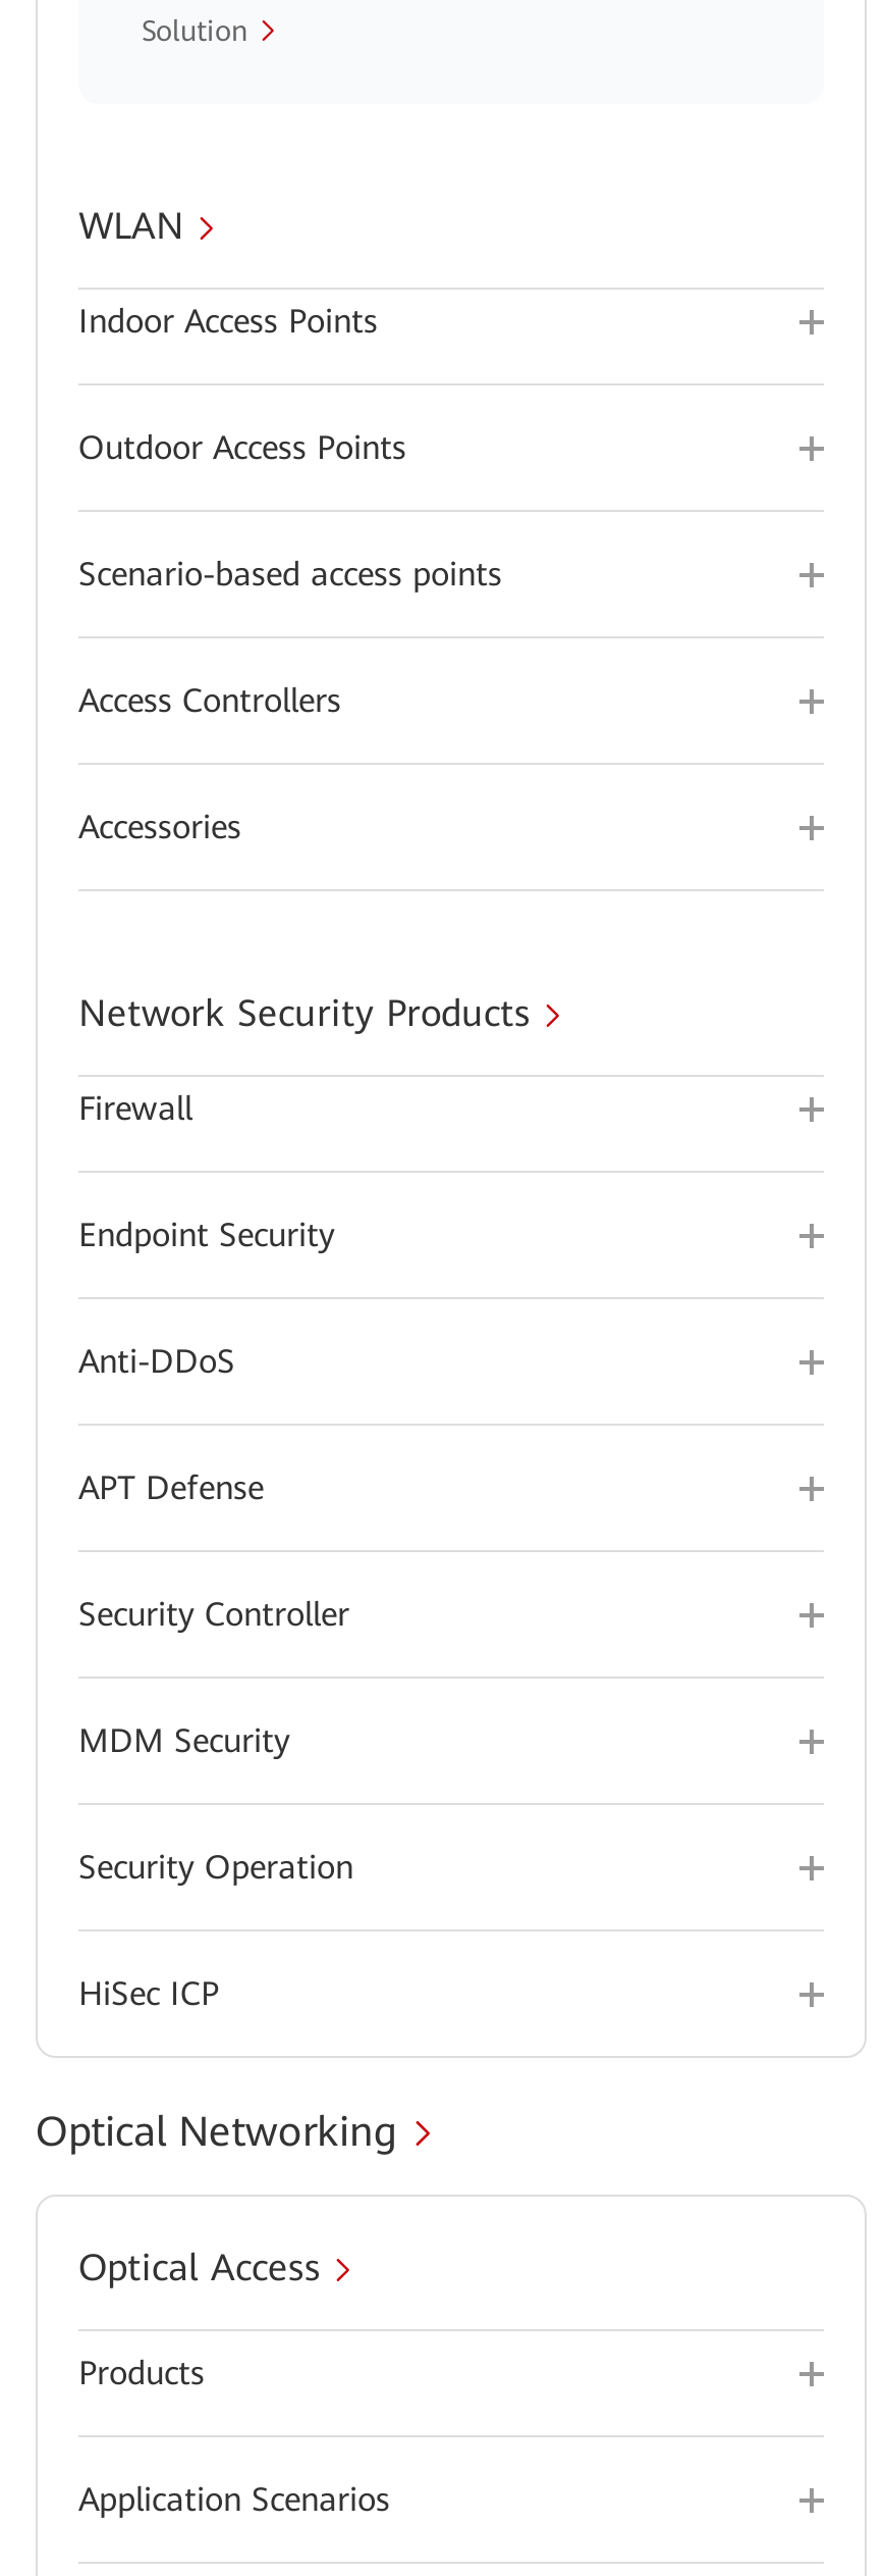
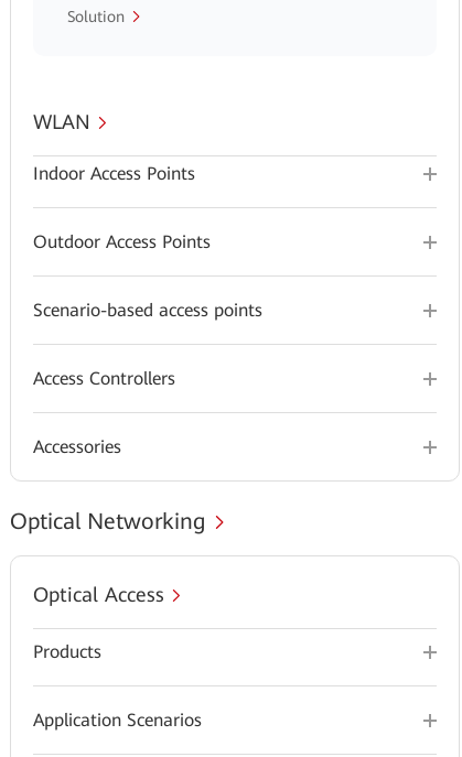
[78,991,531,2013] Network Security Products | Firewall | Endpoint Security | Anti-DDoS | APT Defense | Security Controller | MDM Security | Security Operation | HiSec ICP -> none

